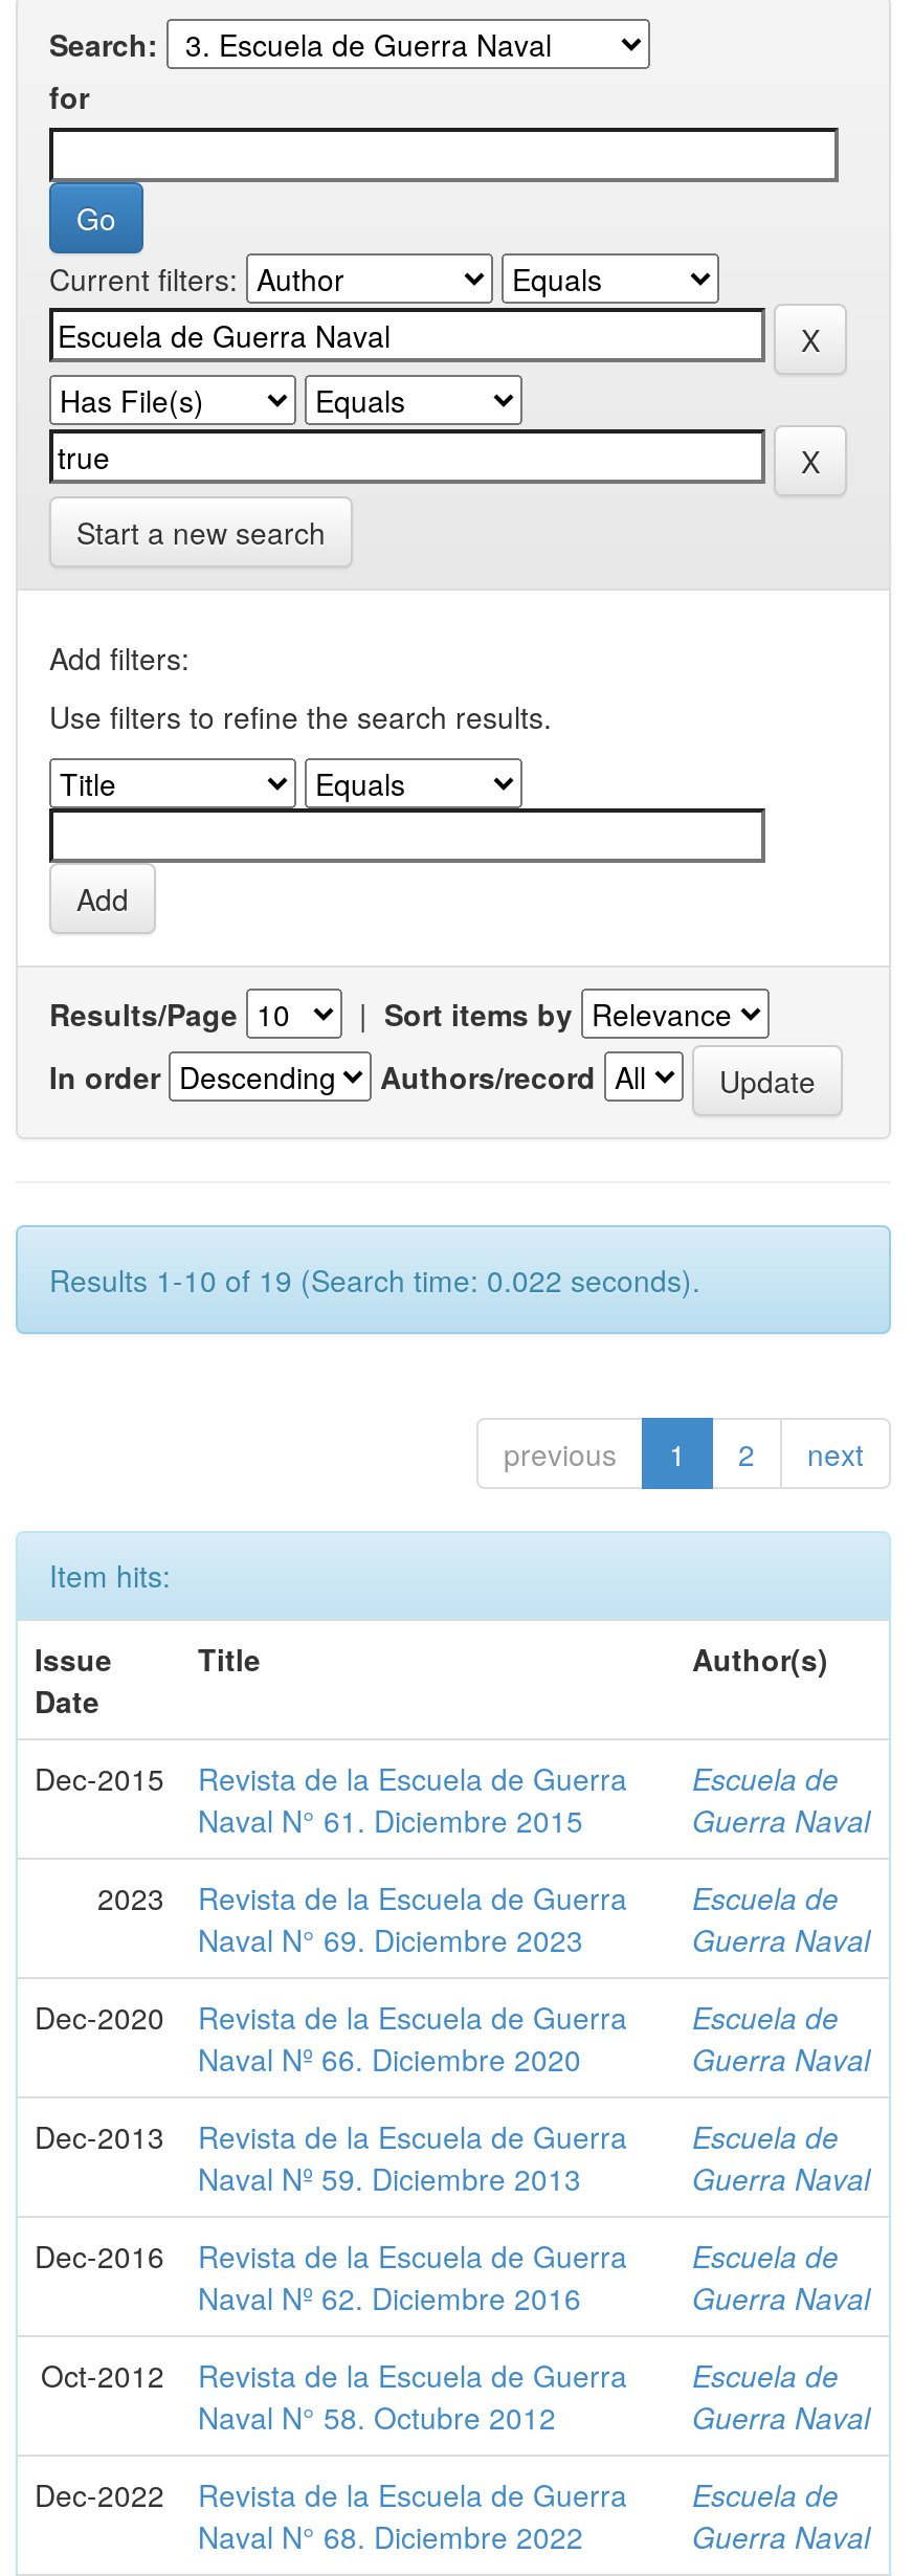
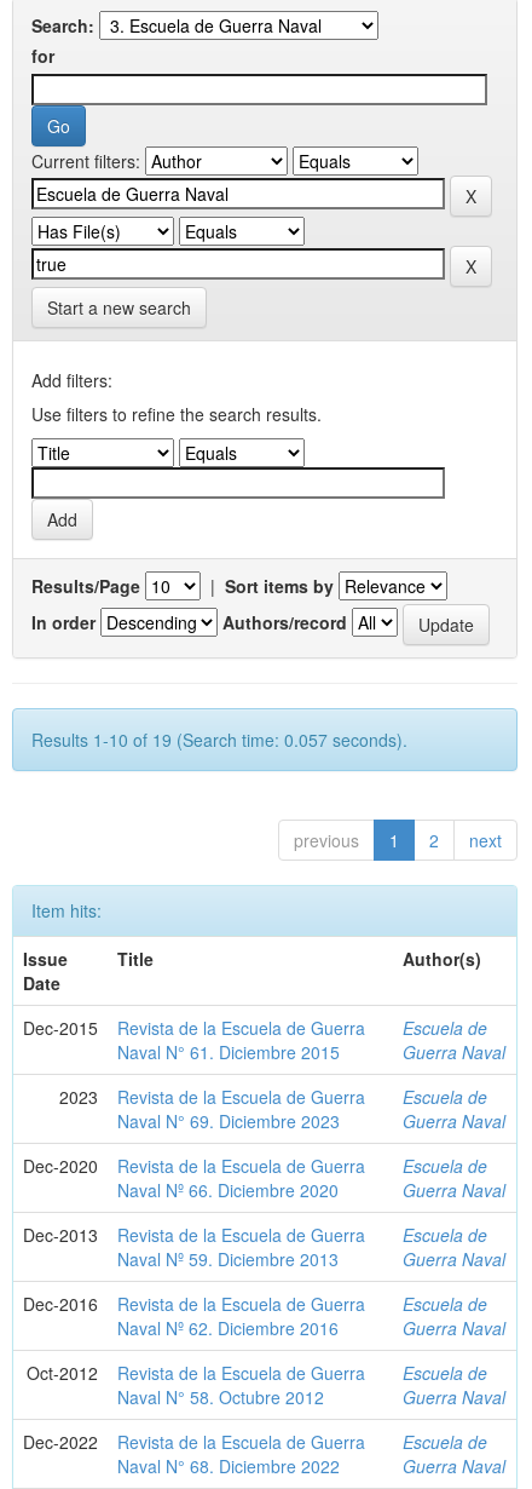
[49,1259,700,1301] Results 1-10 of 19 (Search time: 0.022 seconds). -> [31,728,407,752] Results 1-10 of 19 (Search time: 0.057 seconds).

